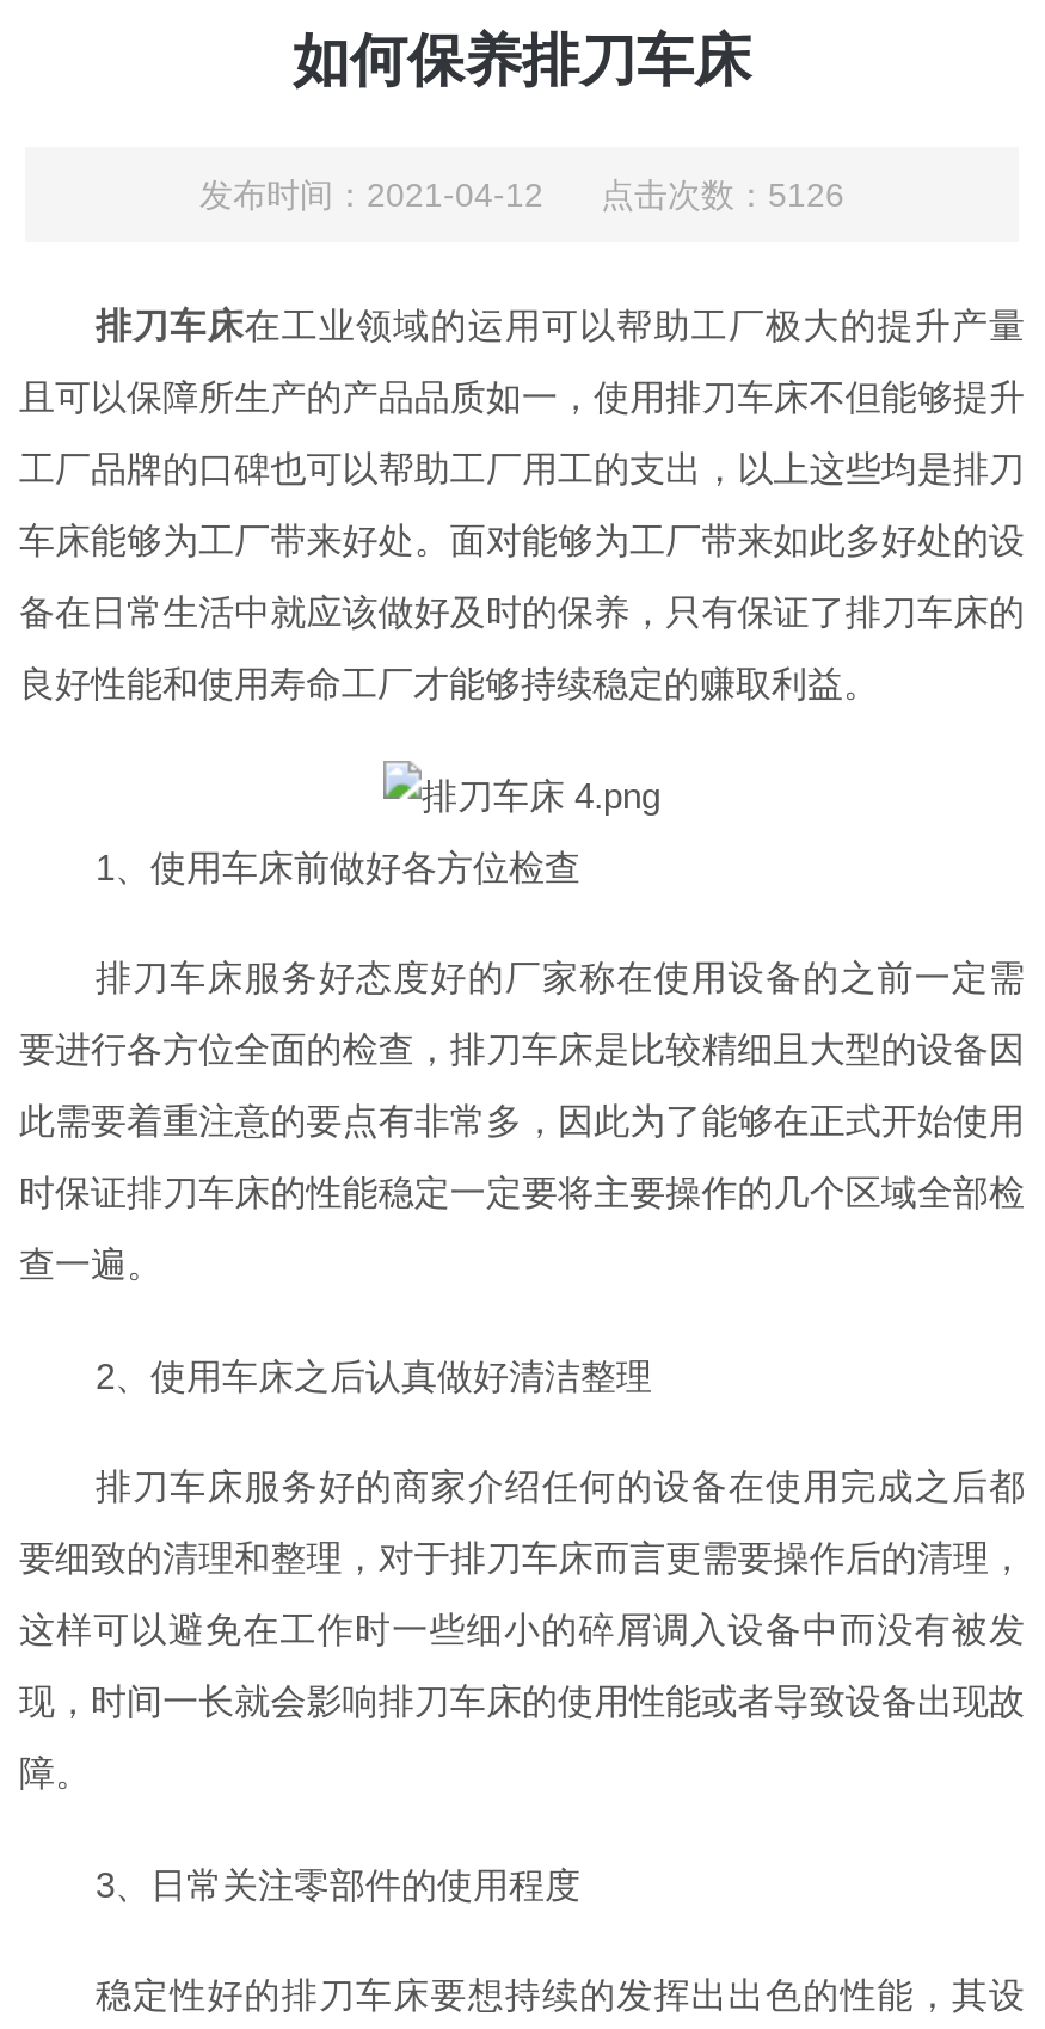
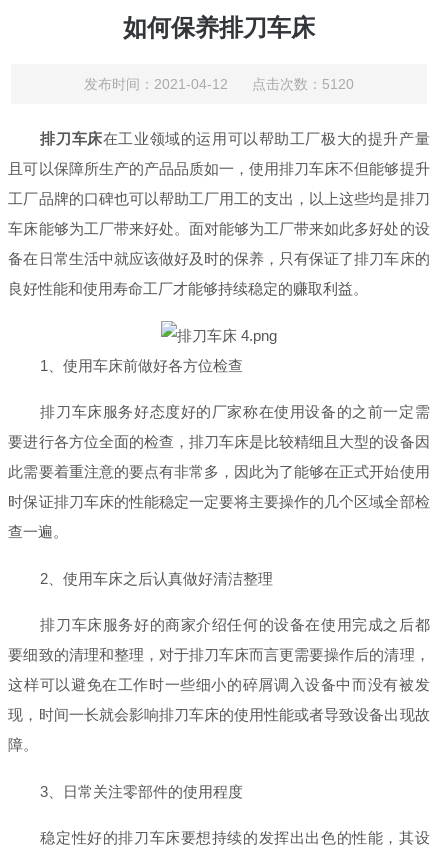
[199,176,844,214] 发布时间：2021-04-12 点击次数：5126 -> [84,76,354,92] 发布时间：2021-04-12 点击次数：5120

